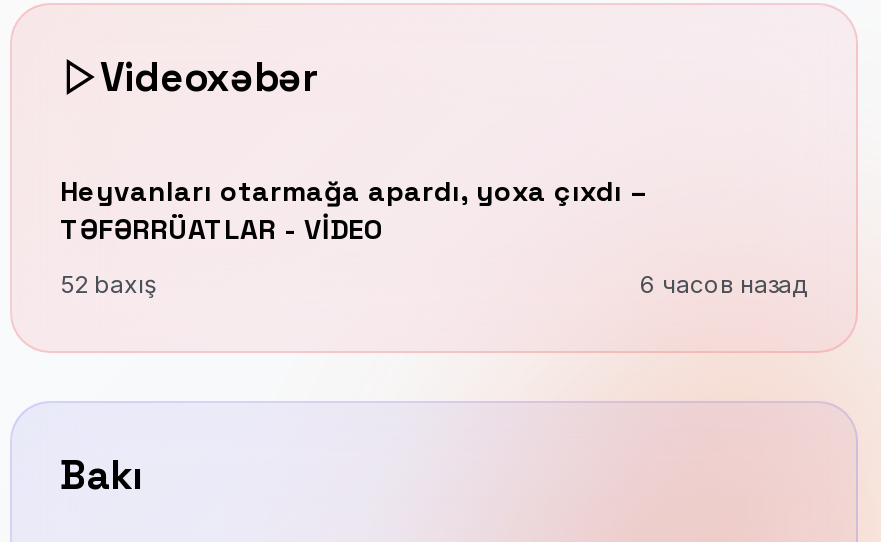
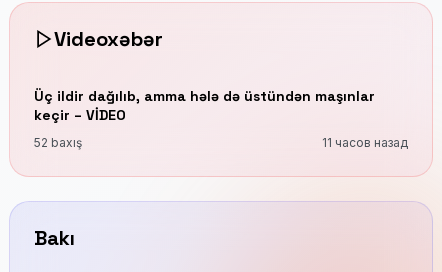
[60,173,646,247] Heyvanları otarmağa apardı, yoxa çıxdı – | TƏFƏRRÜATLAR - VİDEO -> [34,87,375,124] Üç ildir dağılıb, amma hələ də üstündən maşınlar | keçir – VİDEO
[640,269,808,299] 6 часов назад -> [322,135,408,150] 11 часов назад

